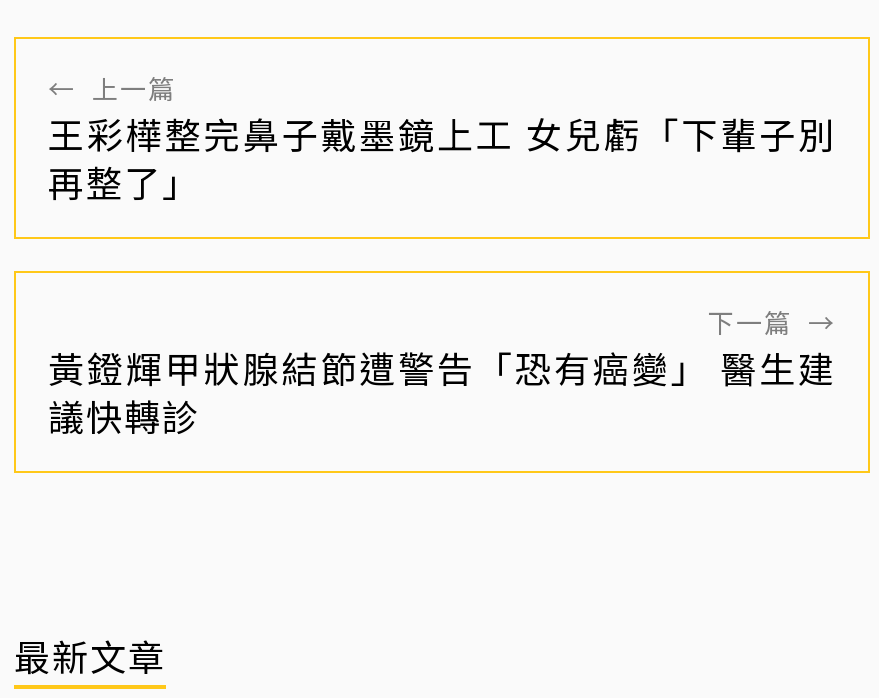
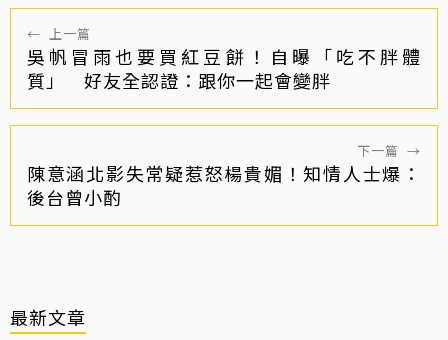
[48,106,836,206] 王彩樺整完鼻子戴墨鏡上工 女兒虧「下輩子別 | 再整了」 -> [27,43,421,93] 吳帆冒雨也要買紅豆餅！自曝「吃不胖體 | 質」 好友全認證：跟你一起會變胖
[48,340,836,440] 黃鐙輝甲狀腺結節遭警告「恐有癌變」 醫生建 | 議快轉診 -> [27,160,421,210] 陳意涵北影失常疑惹怒楊貴媚！知情人士爆： | 後台曾小酌

